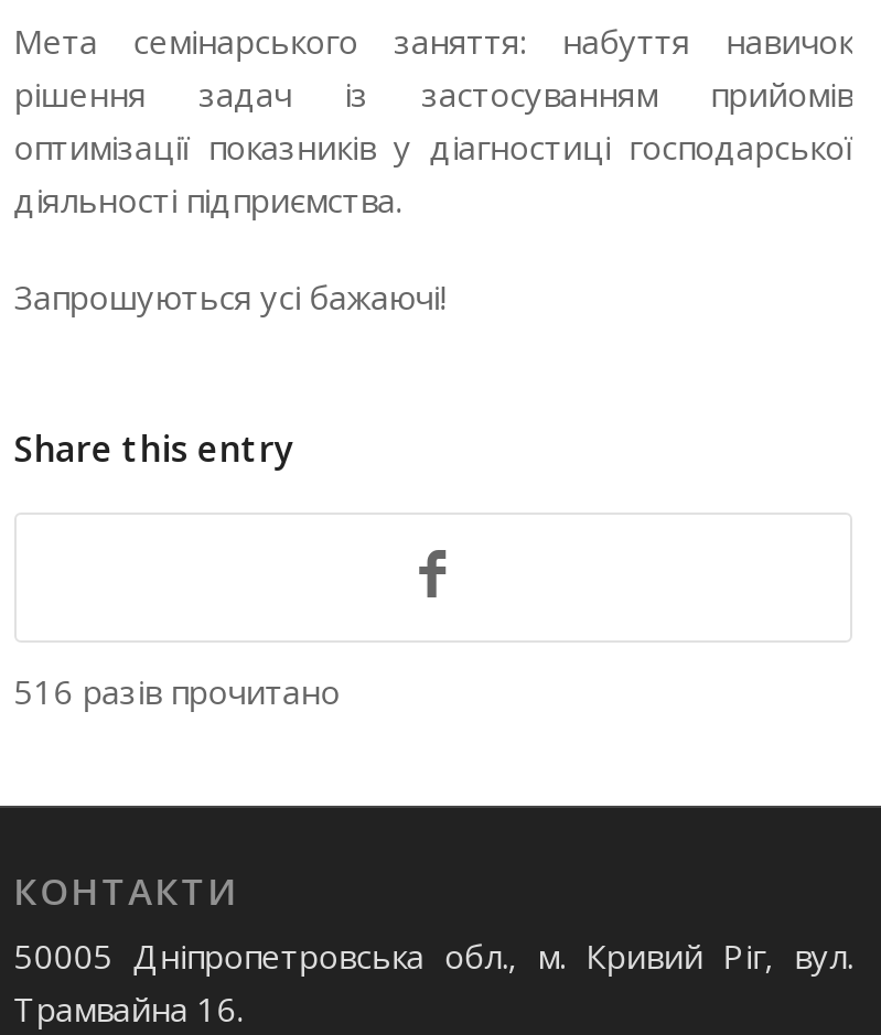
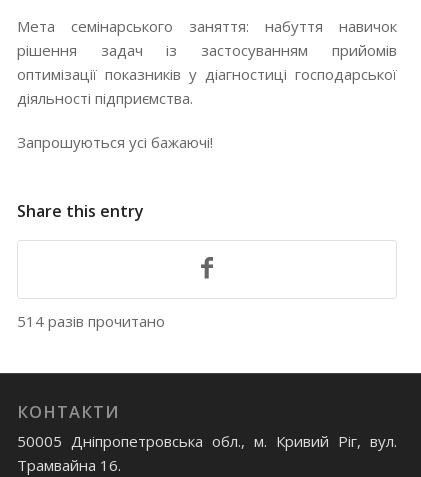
[13,669,340,713] 516 разів прочитано -> [17,311,165,331] 514 разів прочитано

